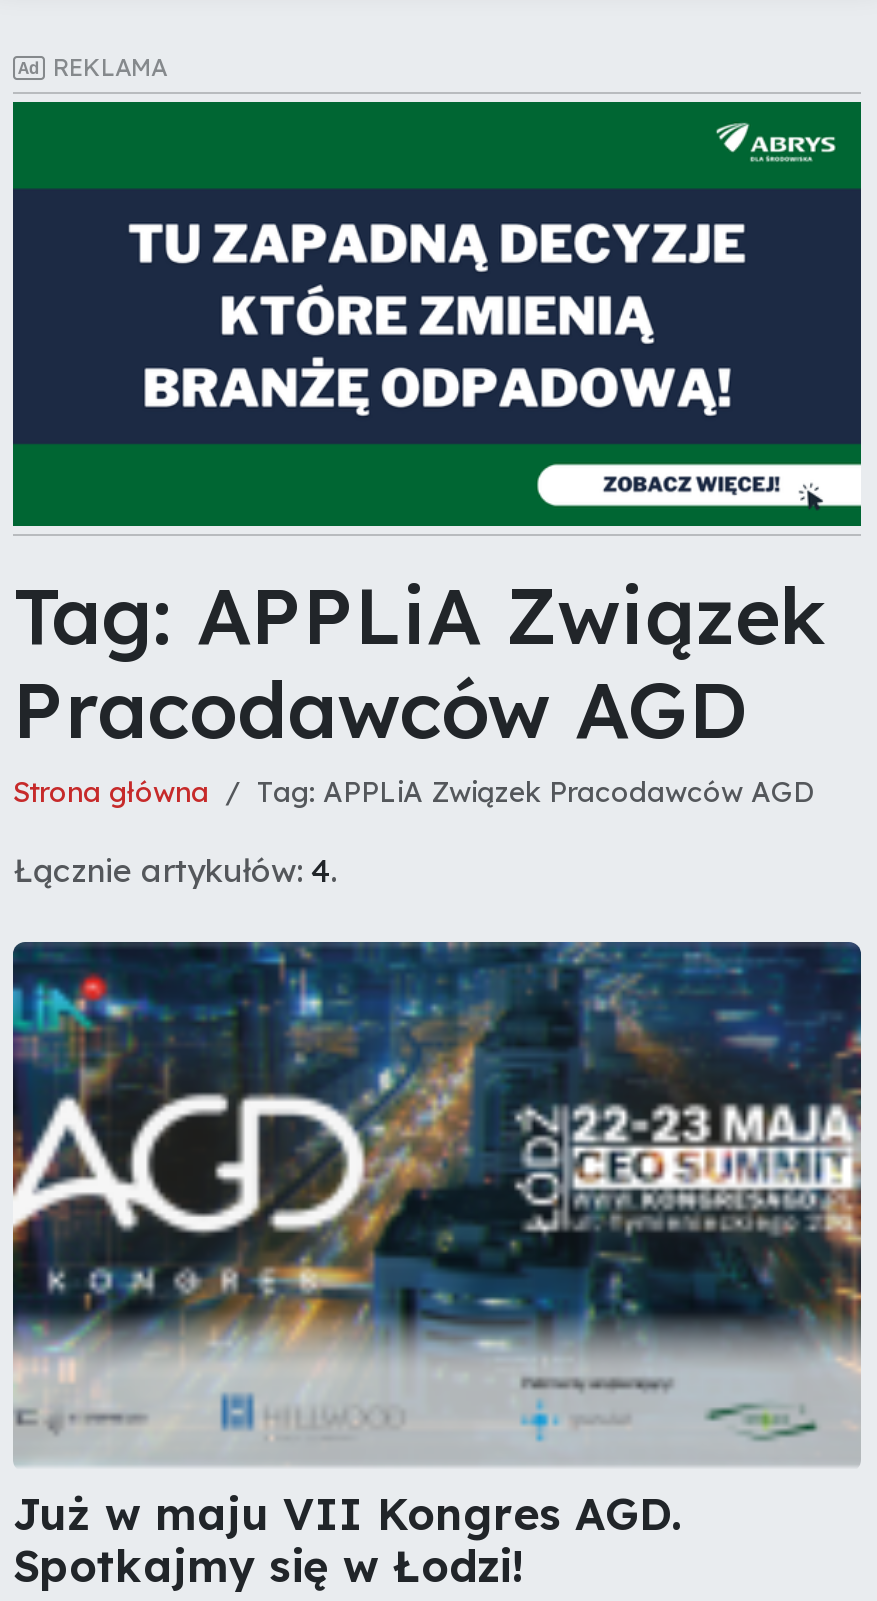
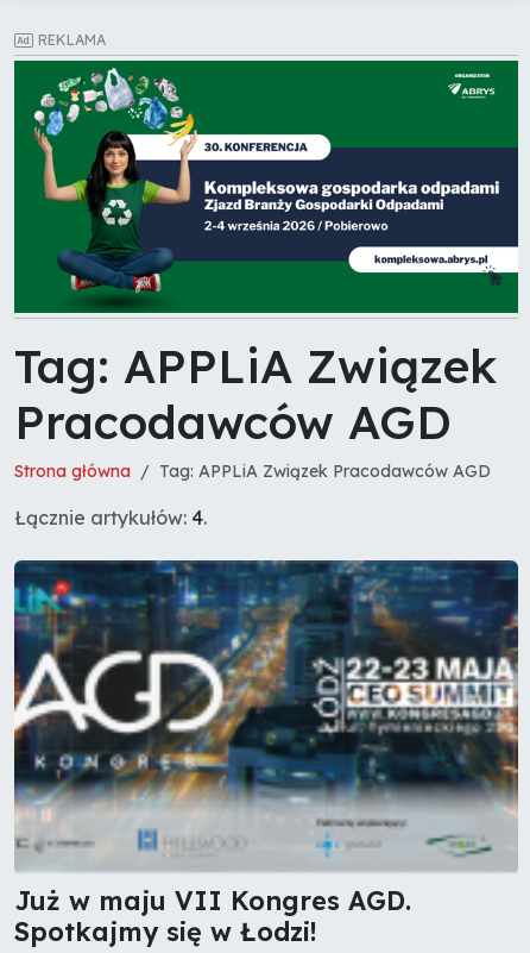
[13,116,863,516] [image] -> [14,67,519,308] [image]

